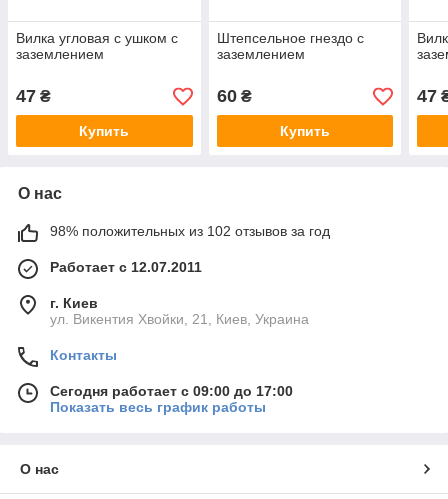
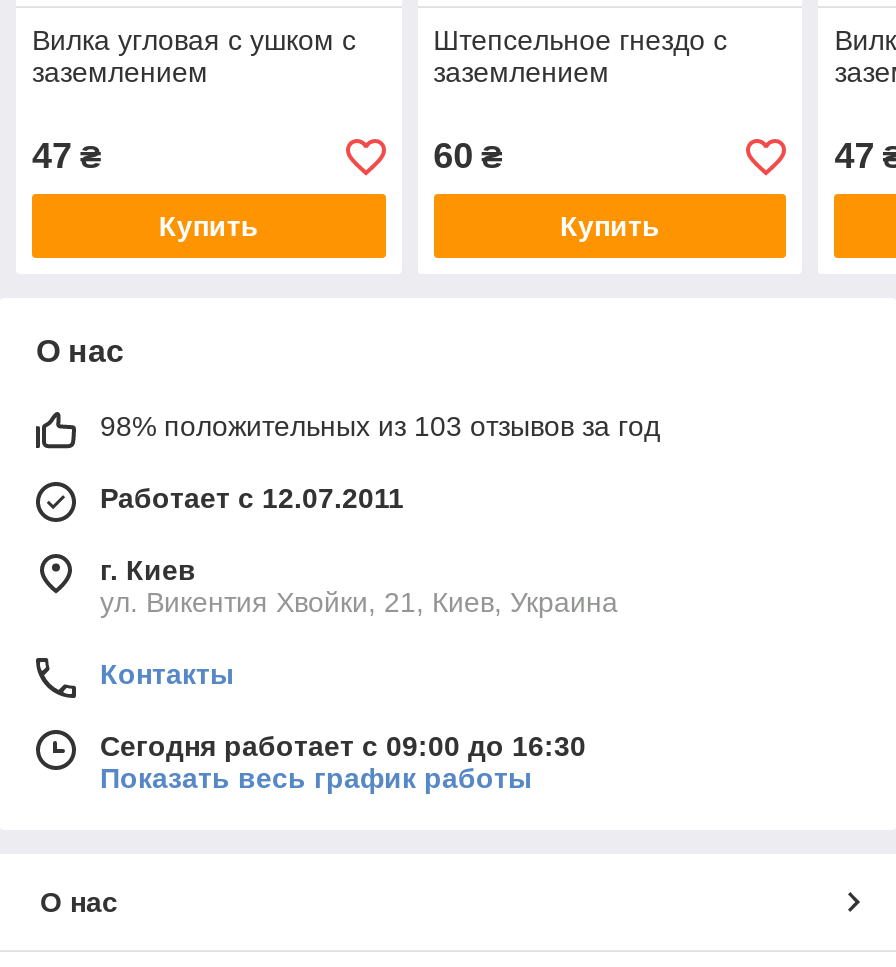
[50,223,330,239] 98% положительных из 102 отзывов за год -> [100,411,660,443] 98% положительных из 103 отзывов за год
[50,383,293,399] Сегодня работает с 09:00 до 17:00 -> [100,731,586,763] Сегодня работает с 09:00 до 16:30

